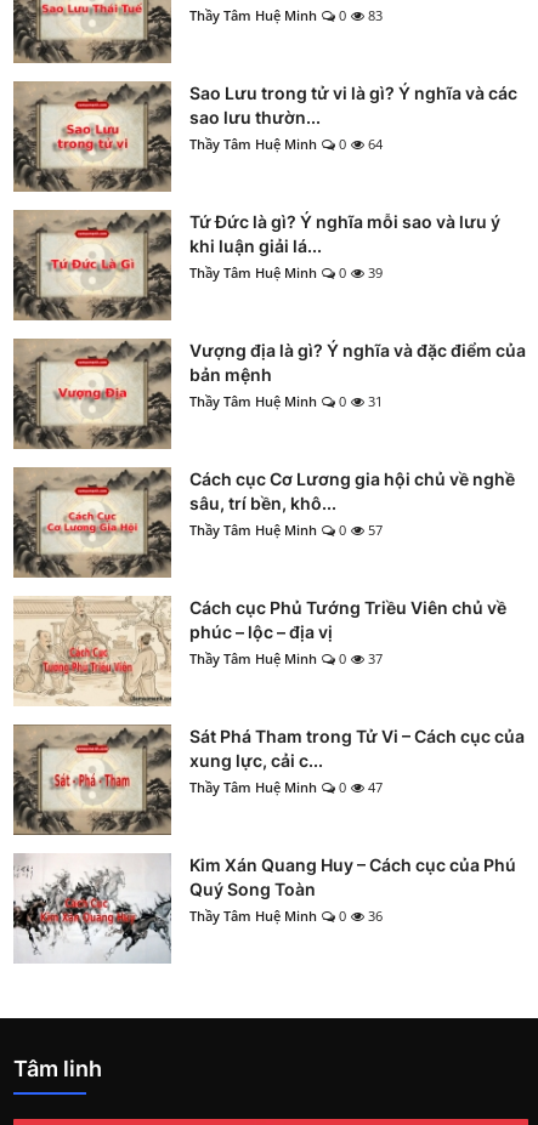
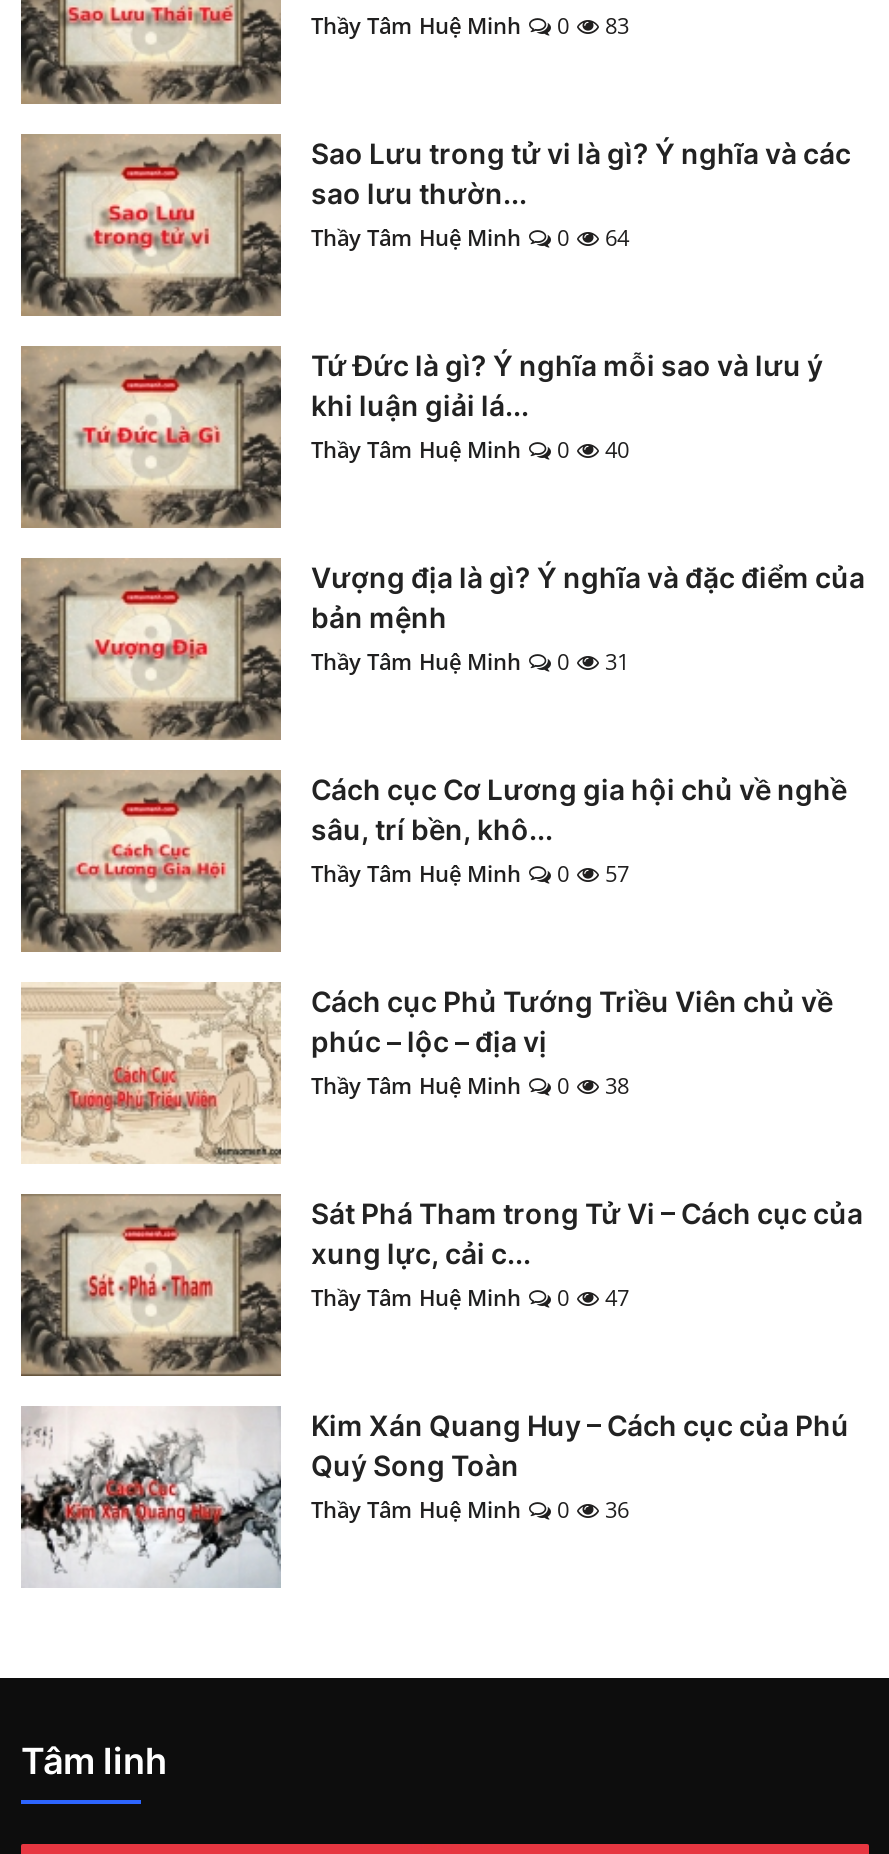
[189,263,383,281] Thầy Tâm Huệ Minh 0 39 -> [311,434,629,464] Thầy Tâm Huệ Minh 0 40
[189,649,383,667] Thầy Tâm Huệ Minh 0 37 -> [311,1070,629,1100] Thầy Tâm Huệ Minh 0 38

